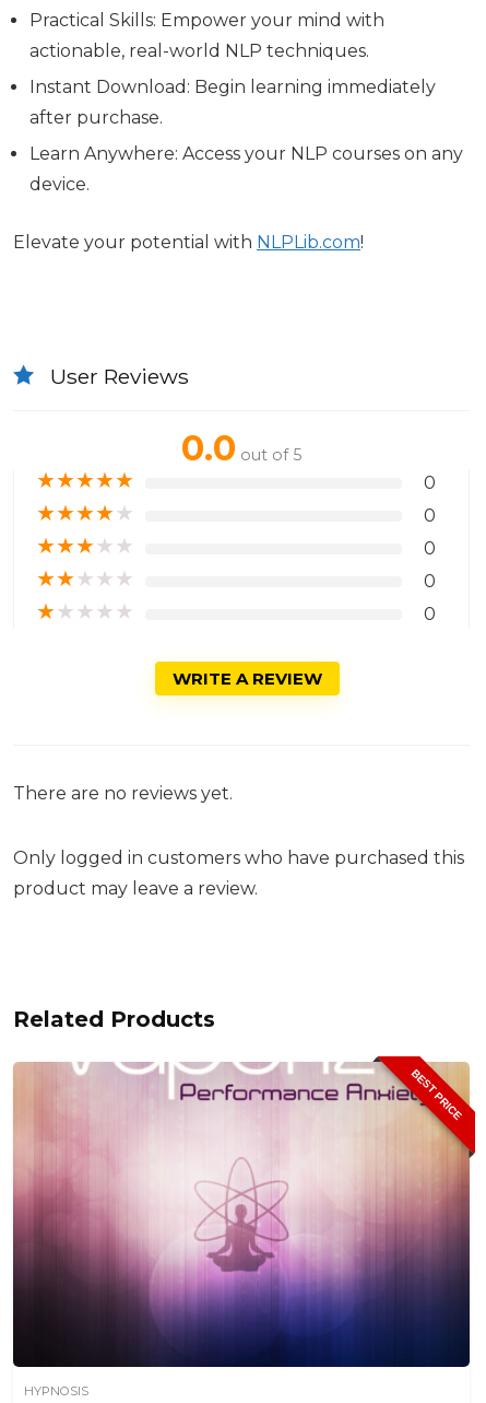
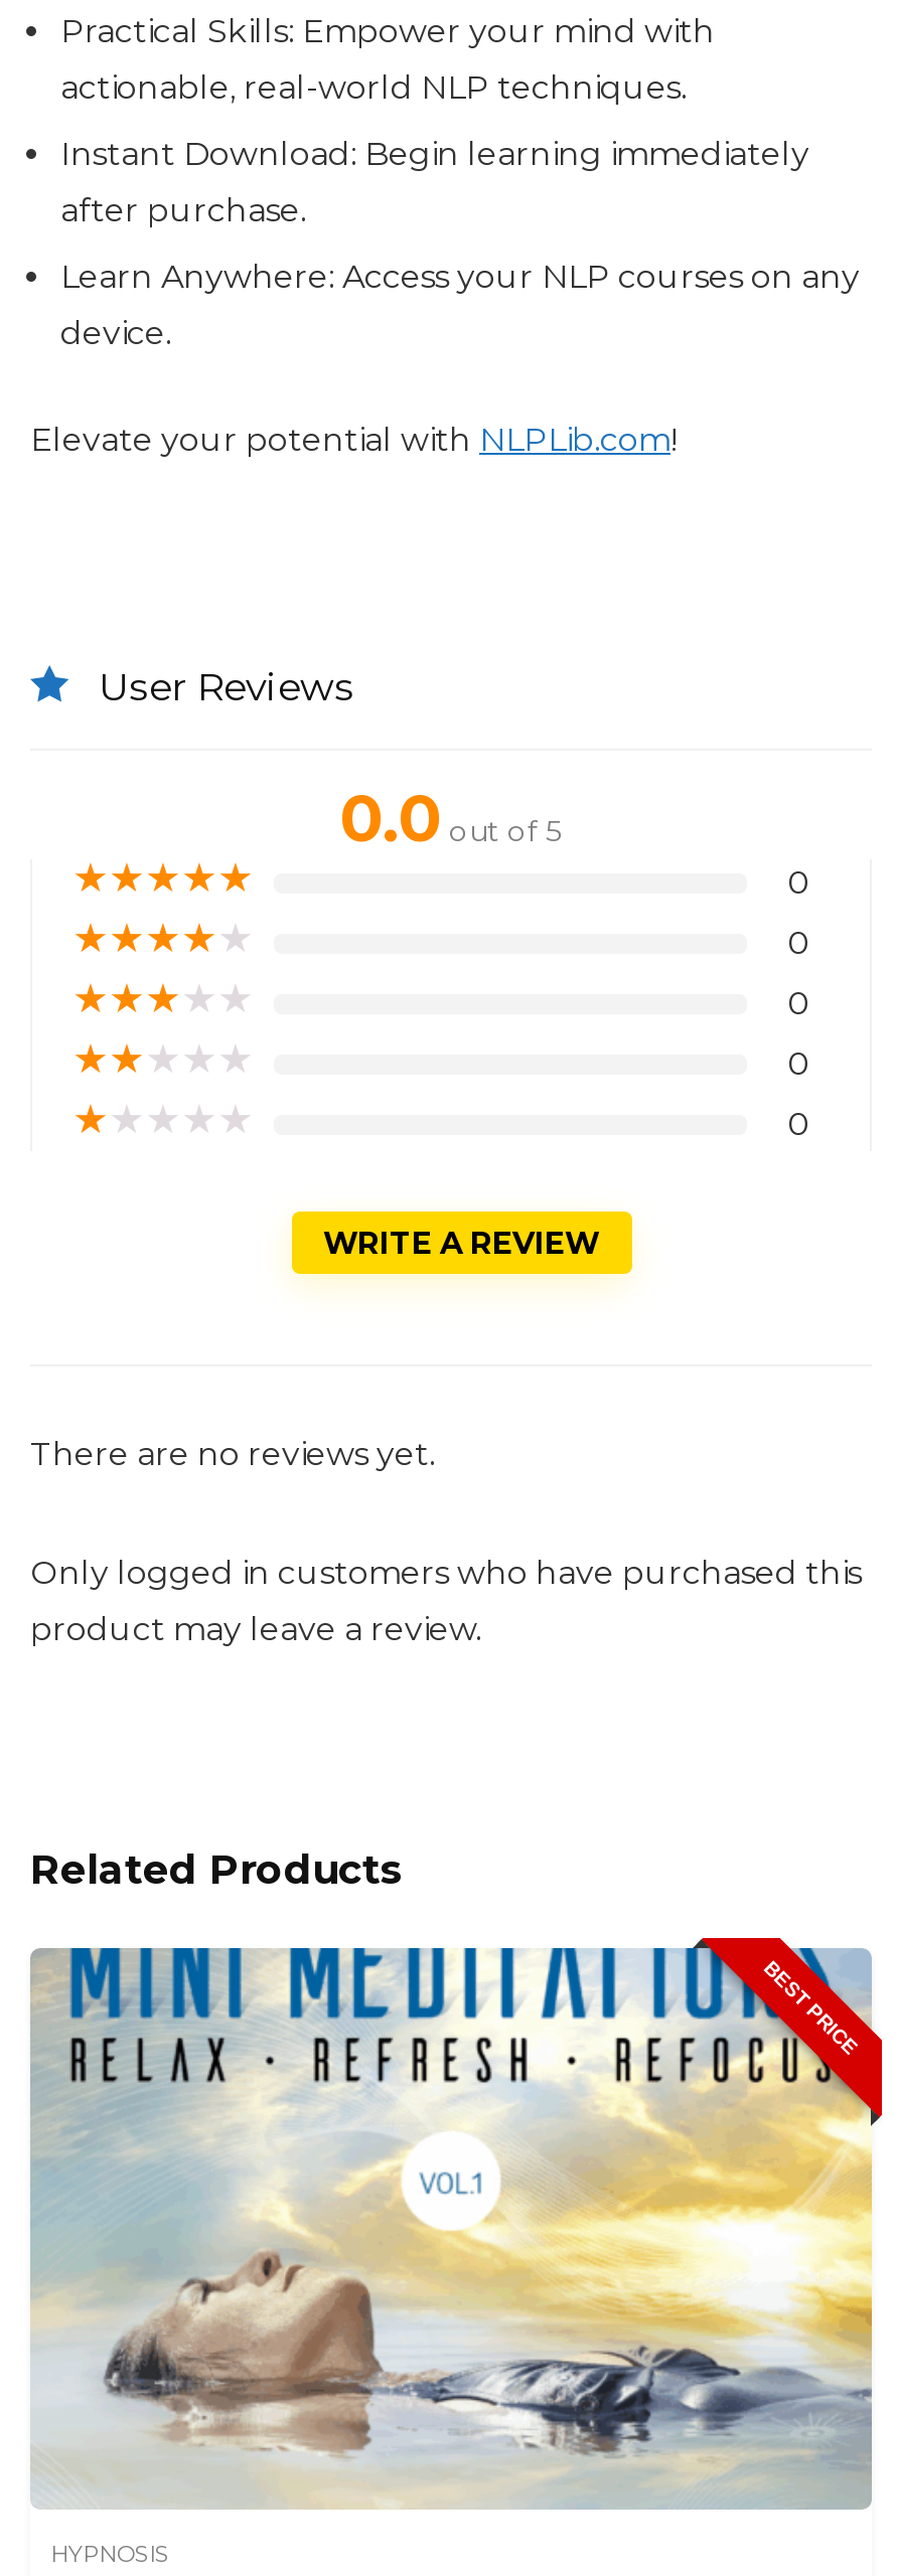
[12,1062,471,1368] [image] -> [30,1946,874,2510] [image]

